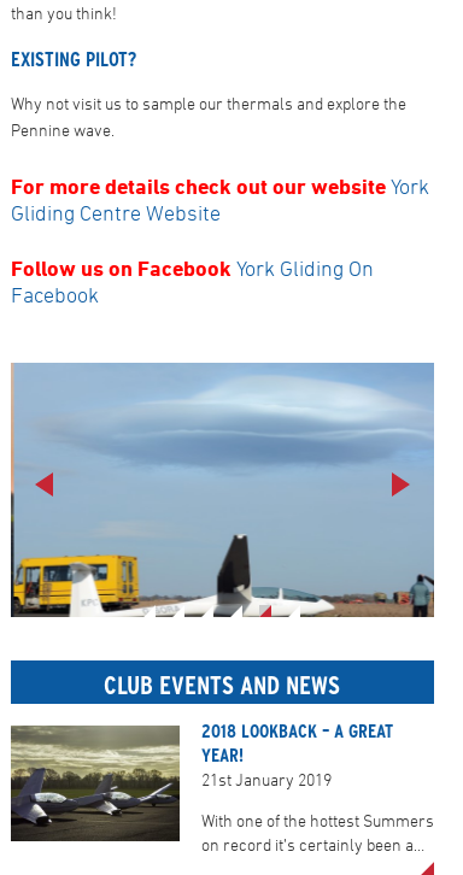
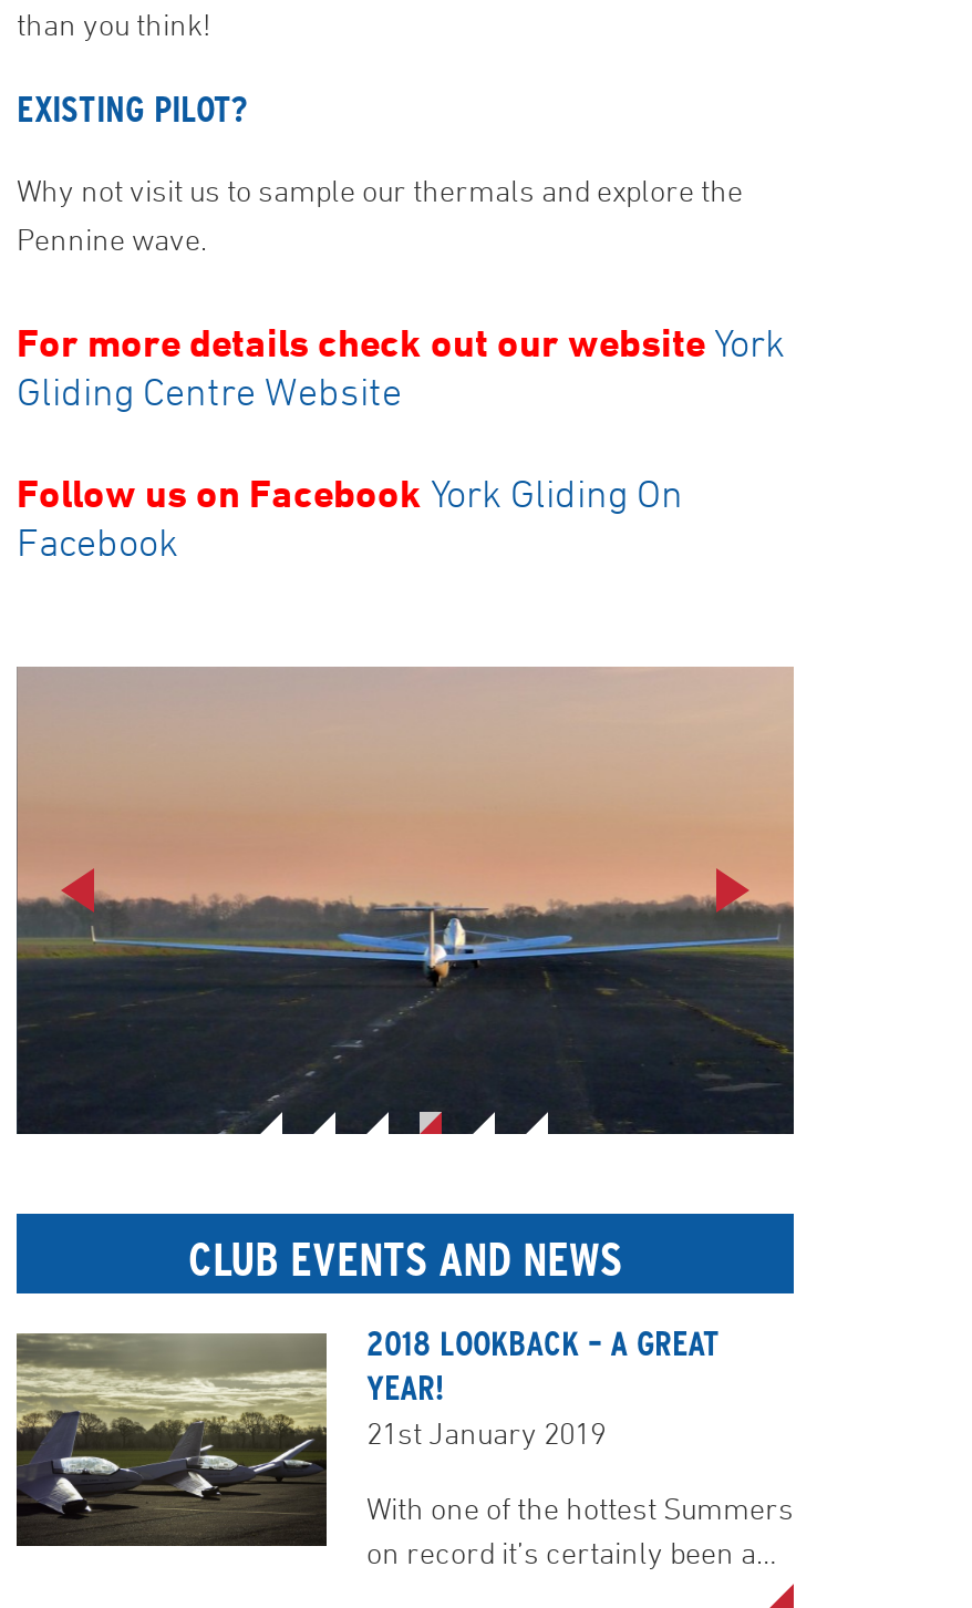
[11,363,435,618] [image] -> [19,667,796,1136] [image]

